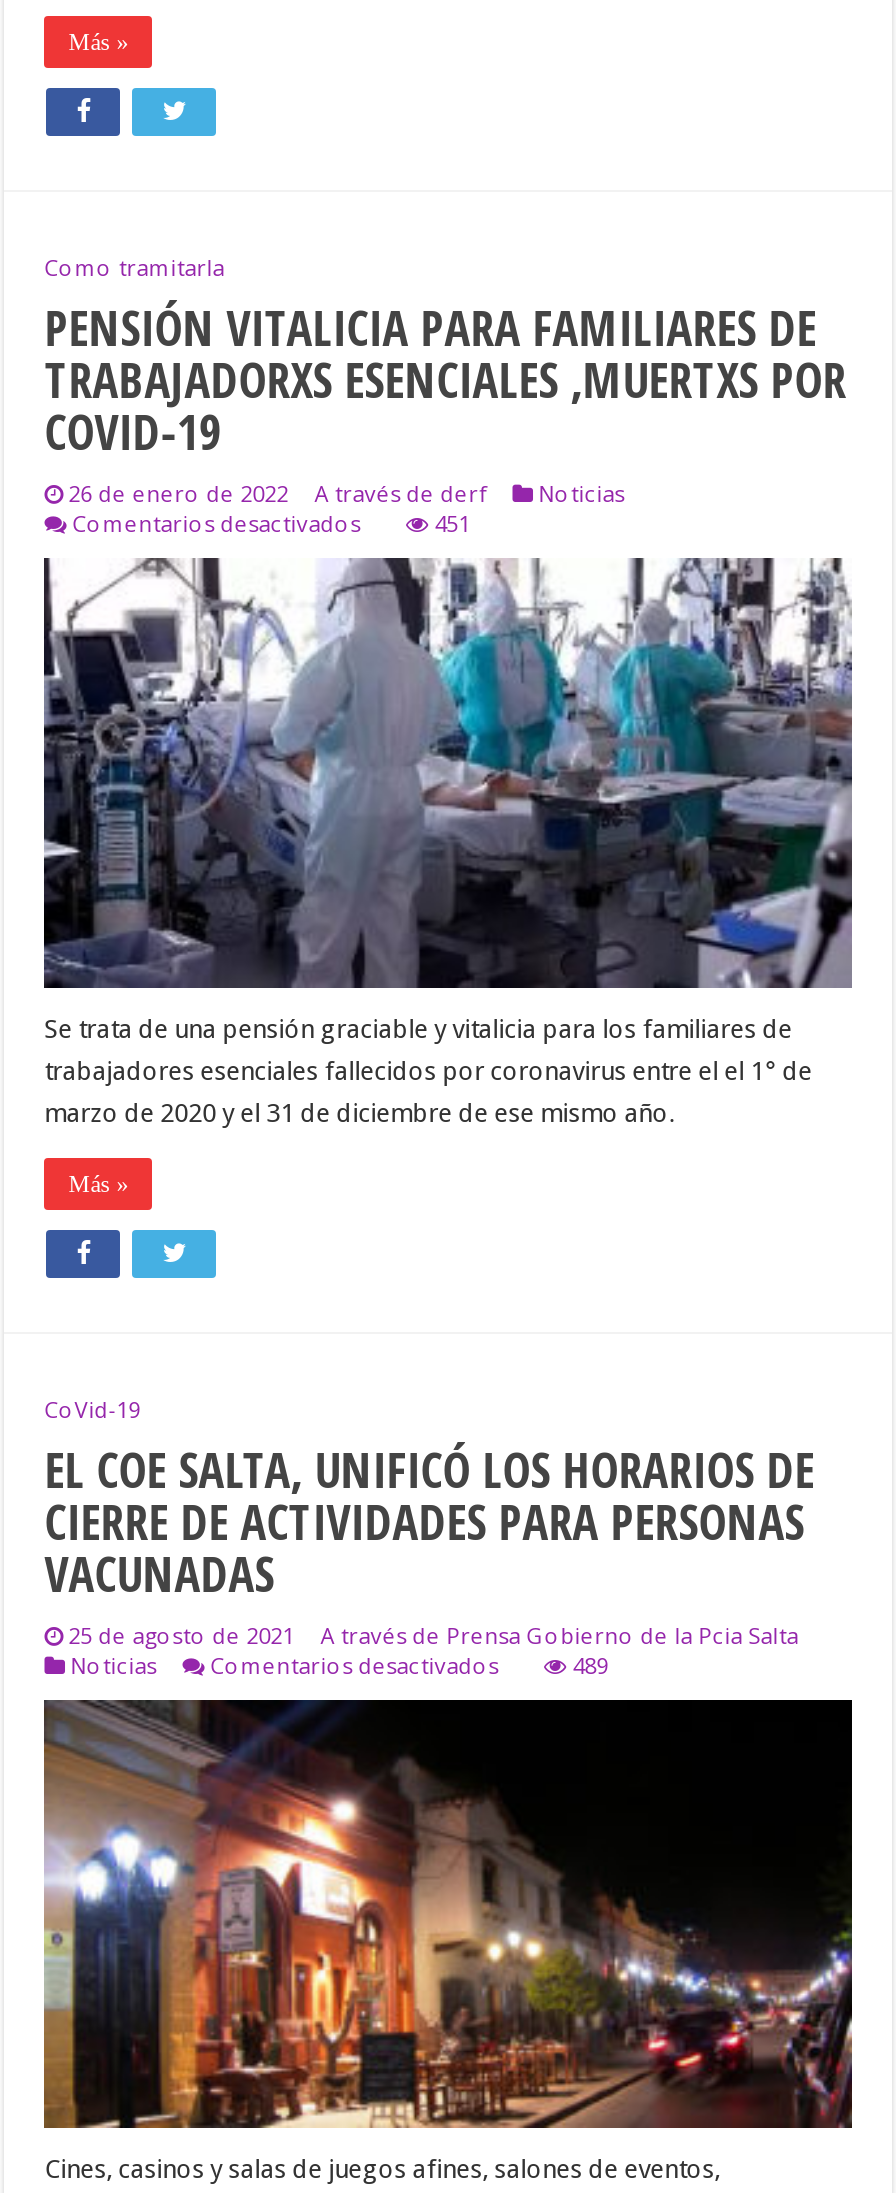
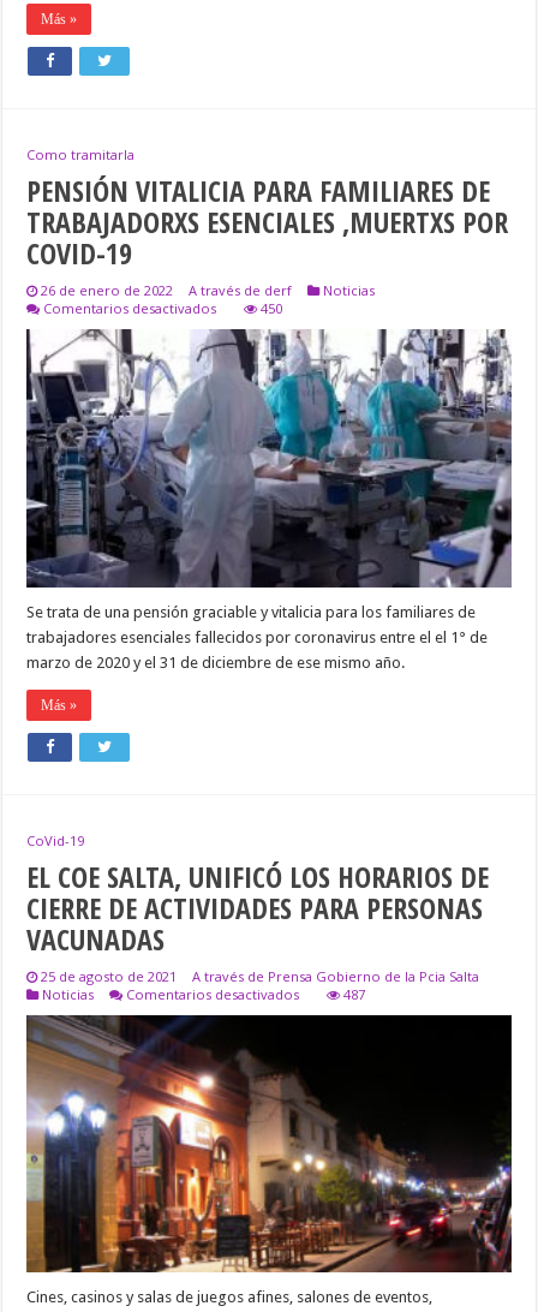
[434,508,470,538] 451 -> [261,299,282,317] 450
[572,1649,608,1679] 489 -> [344,985,365,1003] 487

